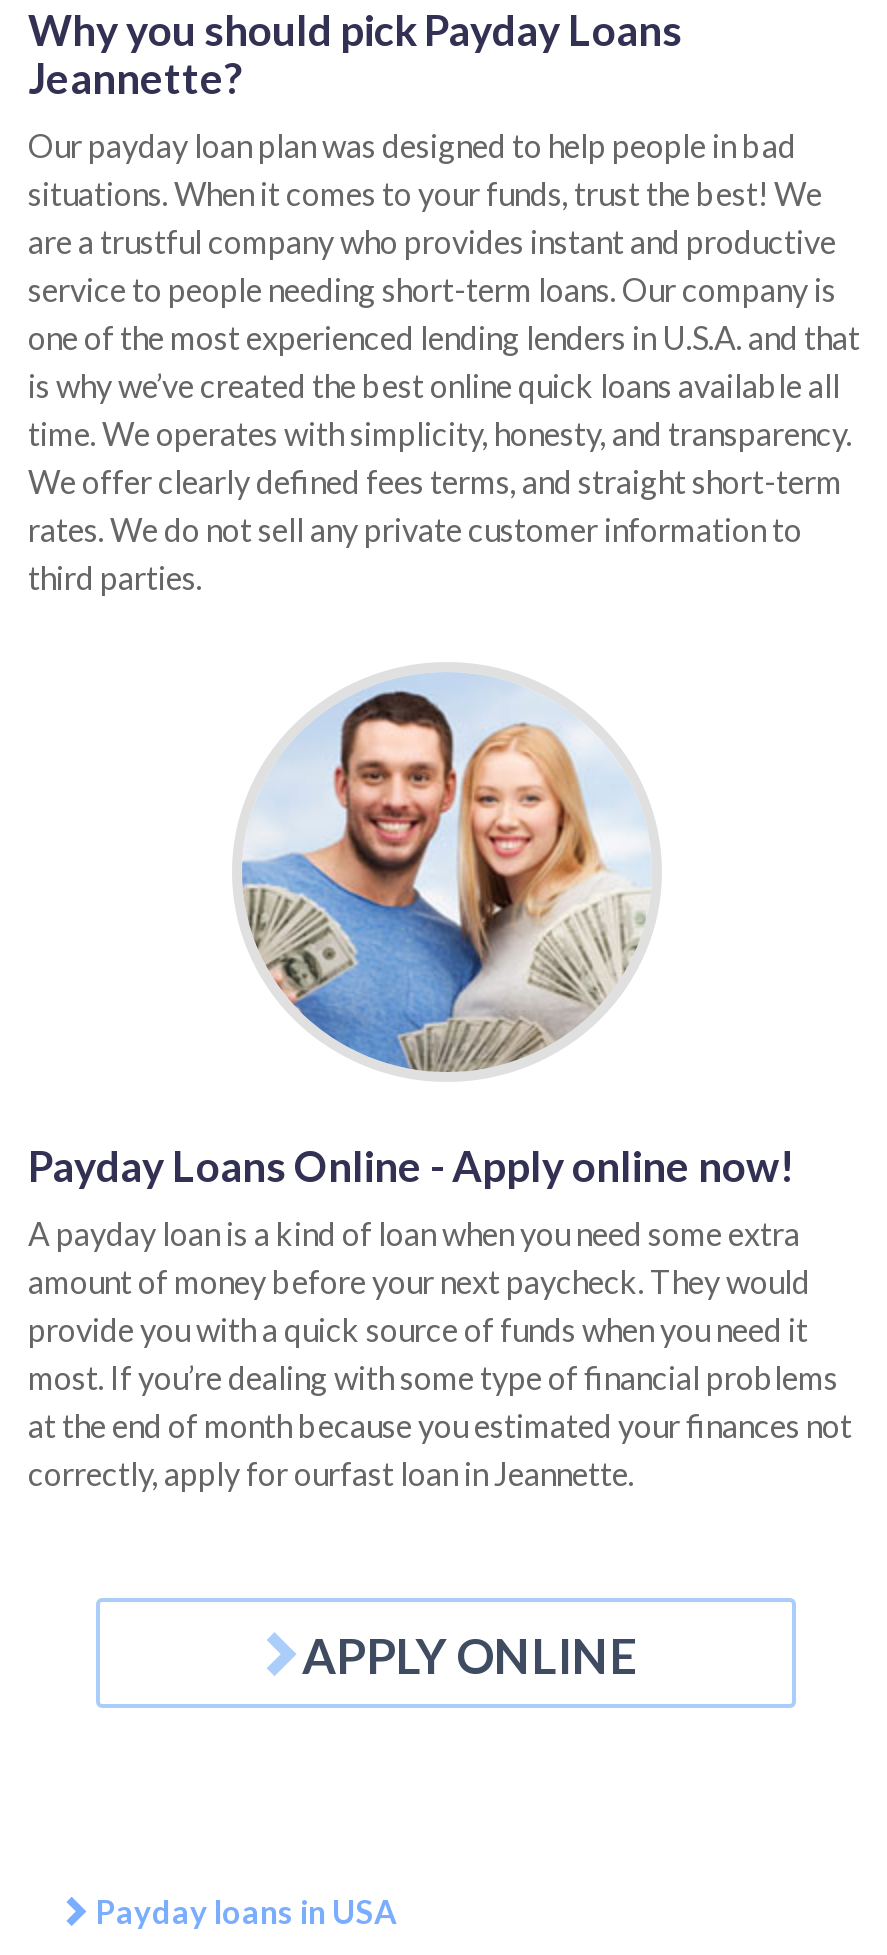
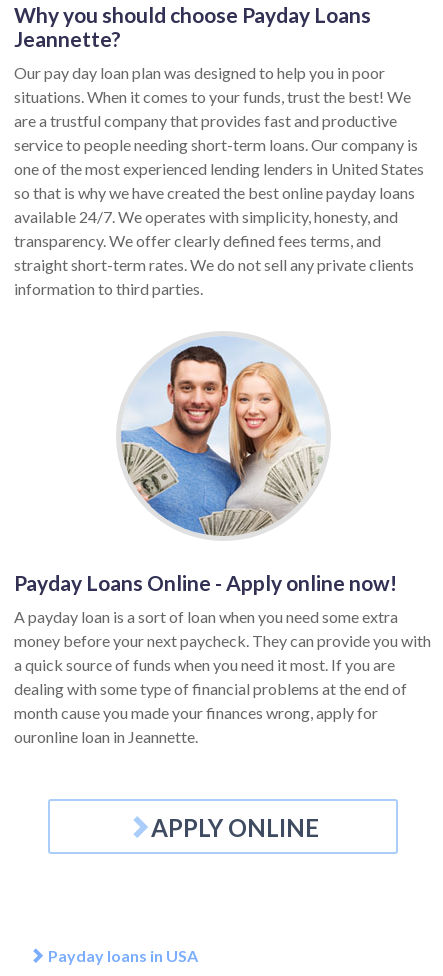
[28,4,682,54] Why you should pick Payday Loans -> [14,2,371,27] Why you should choose Payday Loans
[28,126,796,164] Our payday loan plan was designed to help people in bad -> [14,63,385,82] Our pay day loan plan was designed to help you in poor
[28,222,836,260] are a trustful company who provides instant and productive -> [14,111,397,130] are a trustful company that provides fast and productive
[28,318,860,596] one of the most experienced lending lenders in U.S.A. and that | is why we’ve created the best online quick loans available all | time. We operates with simplicity, honesty, and transparency. | We offer clearly defined fees terms, and straight short-term | rates. We do not sell any private customer information to | third parties. -> [14,159,424,298] one of the most experienced lending lenders in United States | so that is why we have created the best online payday loans | available 24/7. We operates with simplicity, honesty, and | transparency. We offer clearly defined fees terms, and | straight short-term rates. We do not sell any private clients | information to third parties.
[28,1214,852,1492] A payday loan is a kind of loan when you need some extra | amount of money before your next paycheck. They would | provide you with a quick source of funds when you need it | most. If you’re dealing with some type of financial problems | at the end of month because you estimated your finances not | correctly, apply for ourfast loan in Jeannette. -> [14,607,431,746] A payday loan is a sort of loan when you need some extra | money before your next paycheck. They can provide you with | a quick source of funds when you need it most. If you are | dealing with some type of financial problems at the end of | month cause you made your finances wrong, apply for | ouronline loan in Jeannette.

